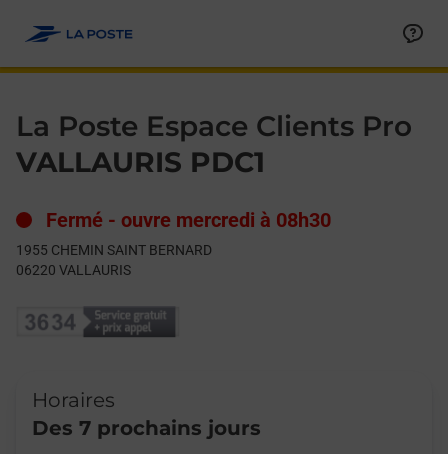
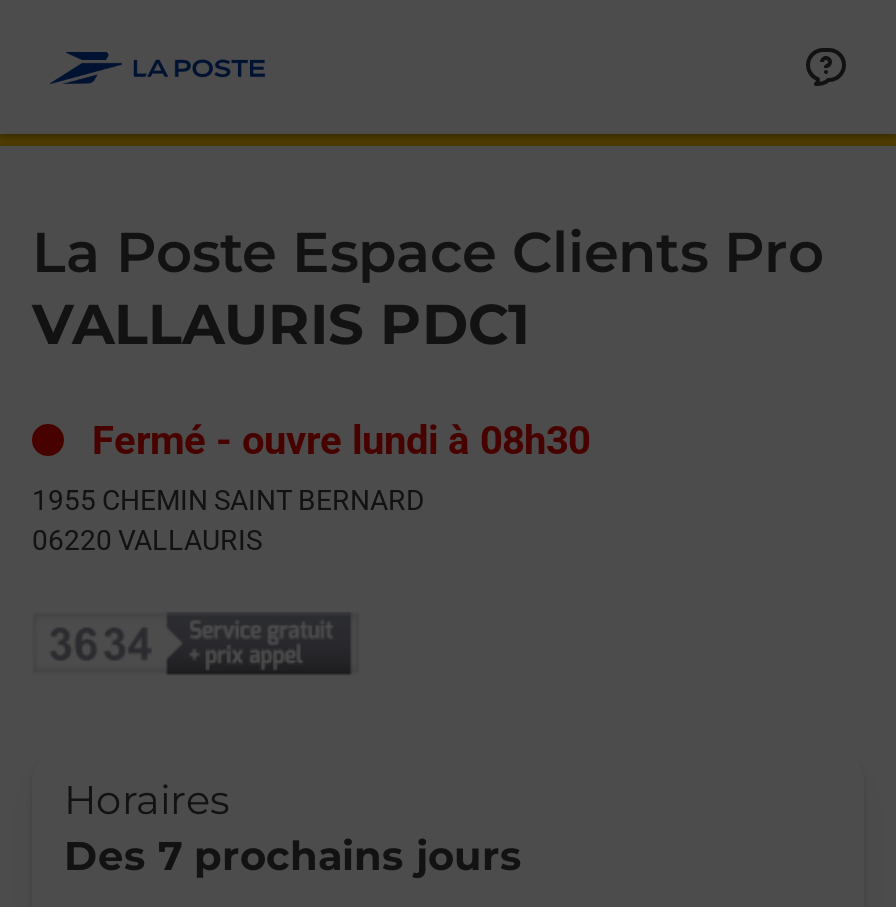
[46,208,331,232] Fermé - ouvre mercredi à 08h30 -> [92,416,590,464] Fermé - ouvre lundi à 08h30

